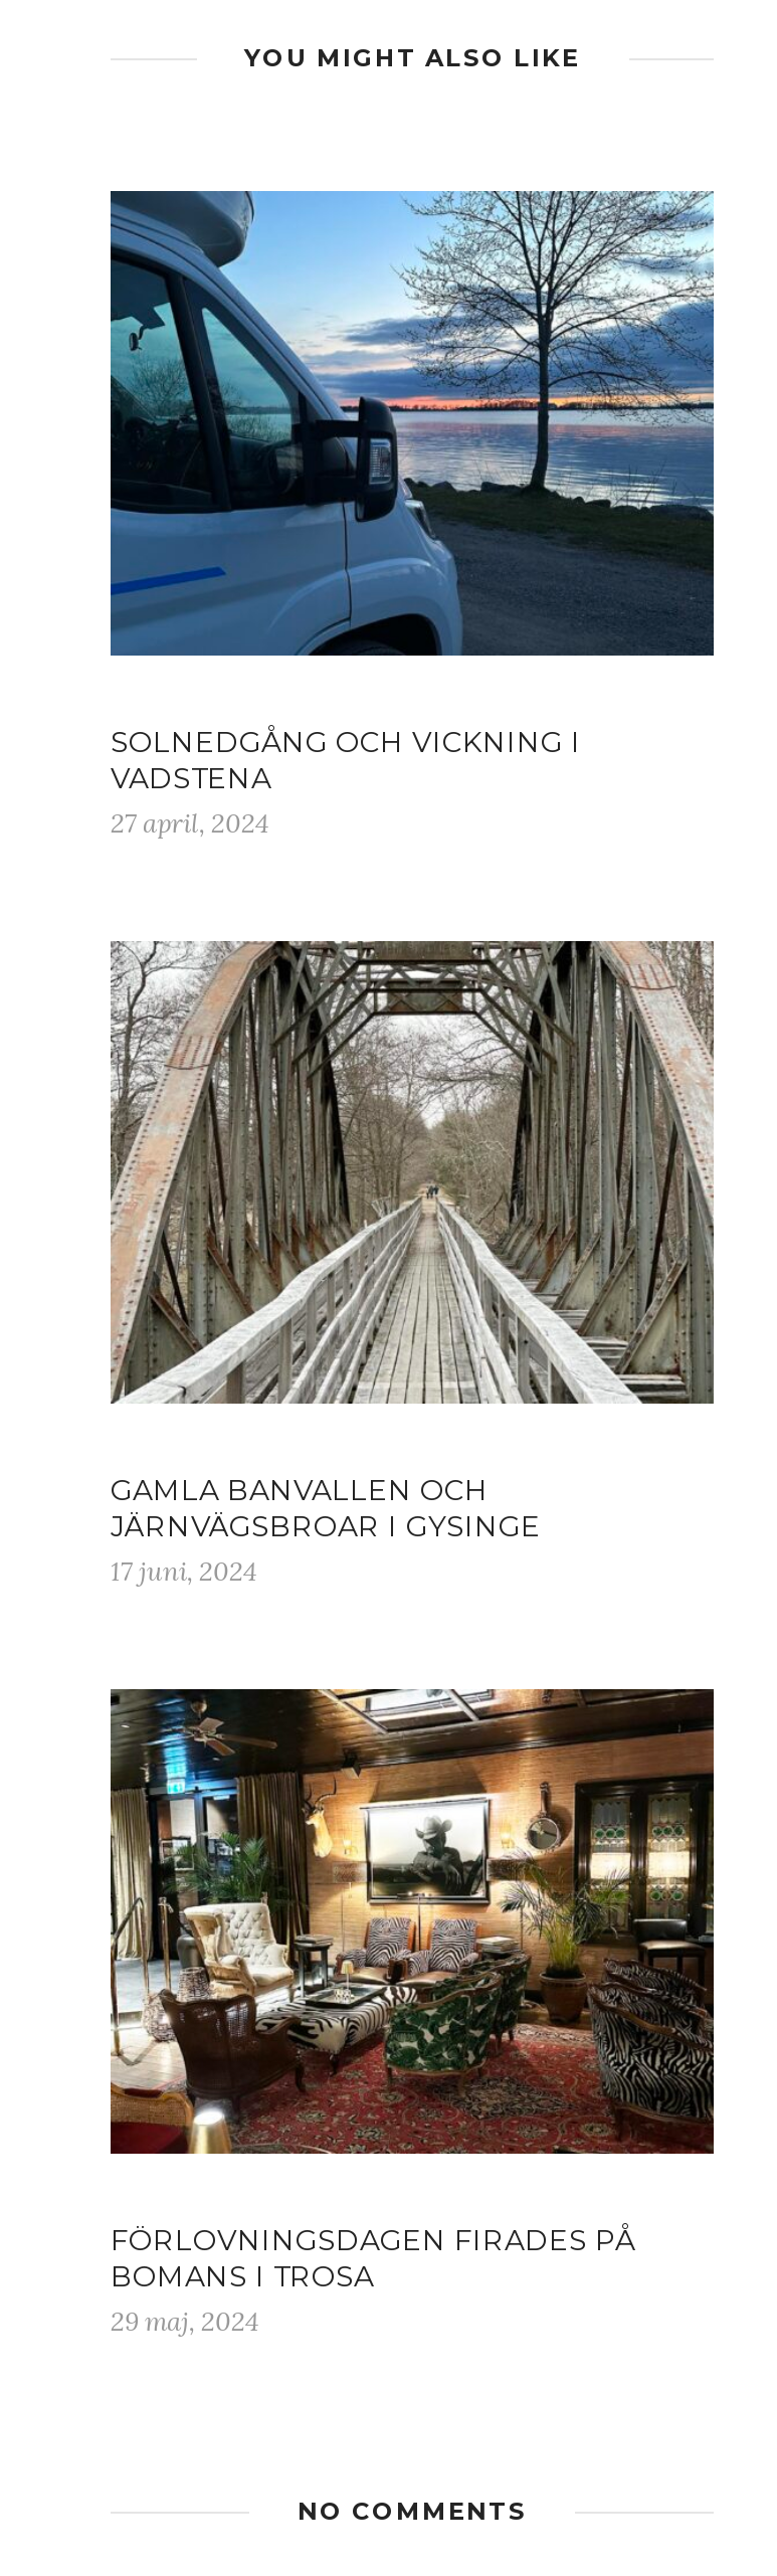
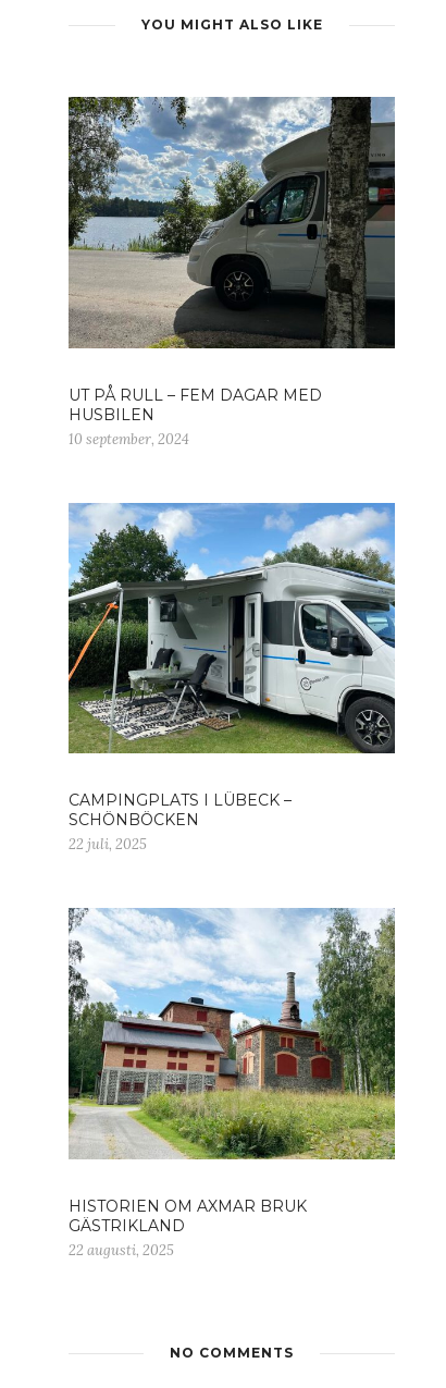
[109,189,716,840] [image] | SOLNEDGÅNG OCH VICKNING I | VADSTENA | 27 april, 2024 -> [67,96,396,448] [image] | UT PÅ RULL – FEM DAGAR MED | HUSBILEN | 10 september, 2024
[109,939,716,1589] [image] | GAMLA BANVALLEN OCH | JÄRNVÄGSBROAR I GYSINGE | 17 juni, 2024 -> [67,502,396,854] [image] | CAMPINGPLATS I LÜBECK – | SCHÖNBÖCKEN | 22 juli, 2025
[109,1687,716,2339] [image] | FÖRLOVNINGSDAGEN FIRADES PÅ | BOMANS I TROSA | 29 maj, 2024 -> [67,908,396,1260] [image] | HISTORIEN OM AXMAR BRUK | GÄSTRIKLAND | 22 augusti, 2025

